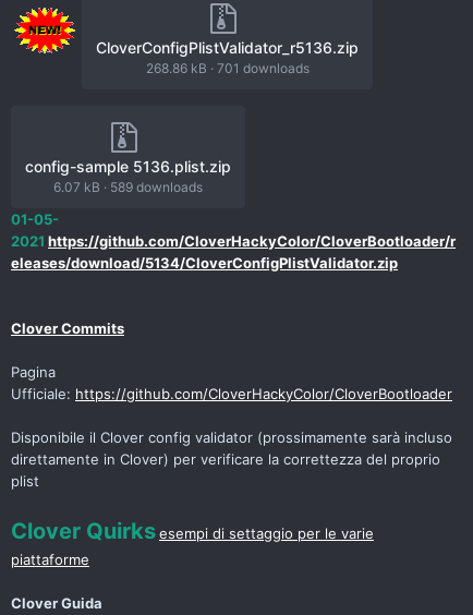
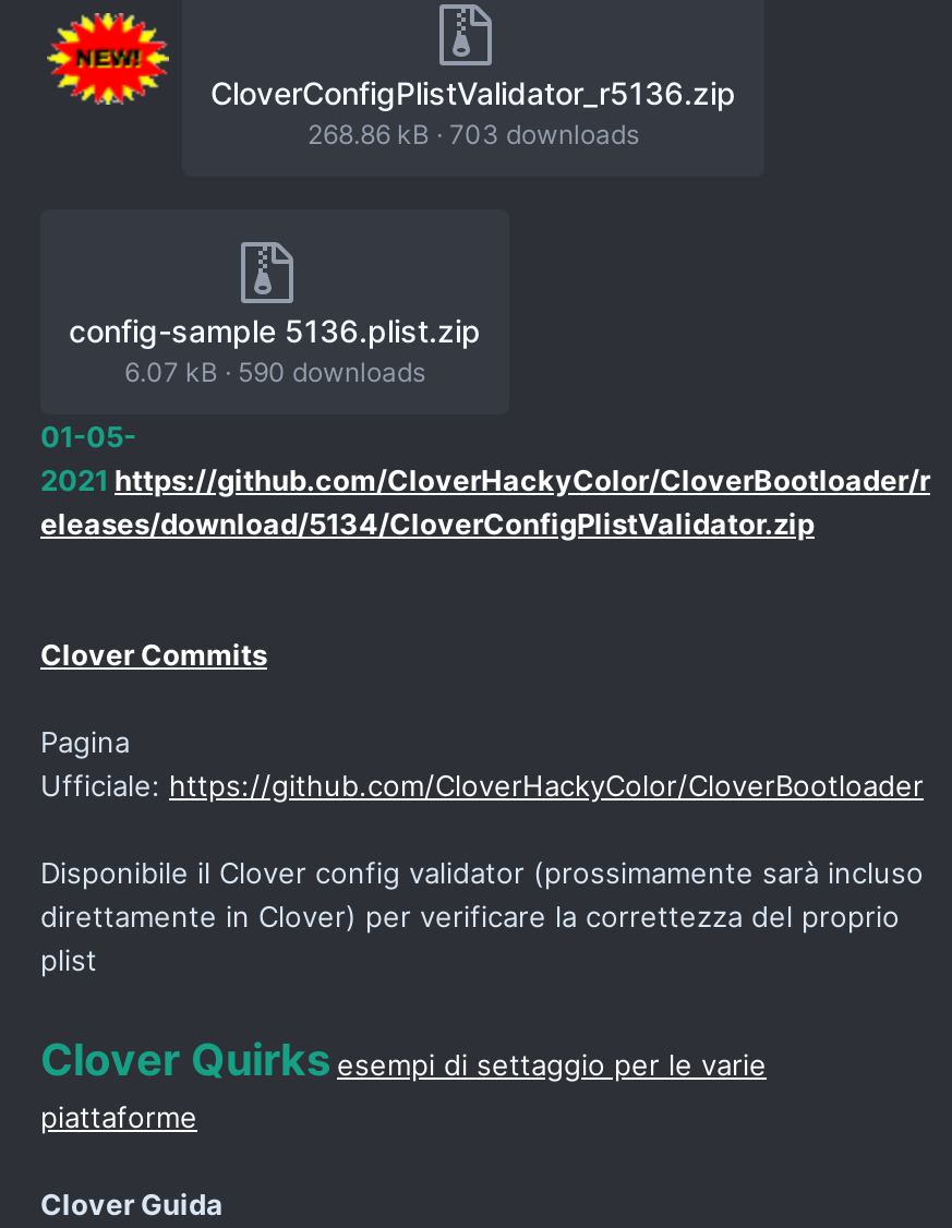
[145,60,309,77] 268.86 kB · 701 downloads -> [308,118,639,151] 268.86 kB · 703 downloads
[53,179,203,196] 6.07 kB · 589 downloads -> [124,356,425,389] 6.07 kB · 590 downloads

